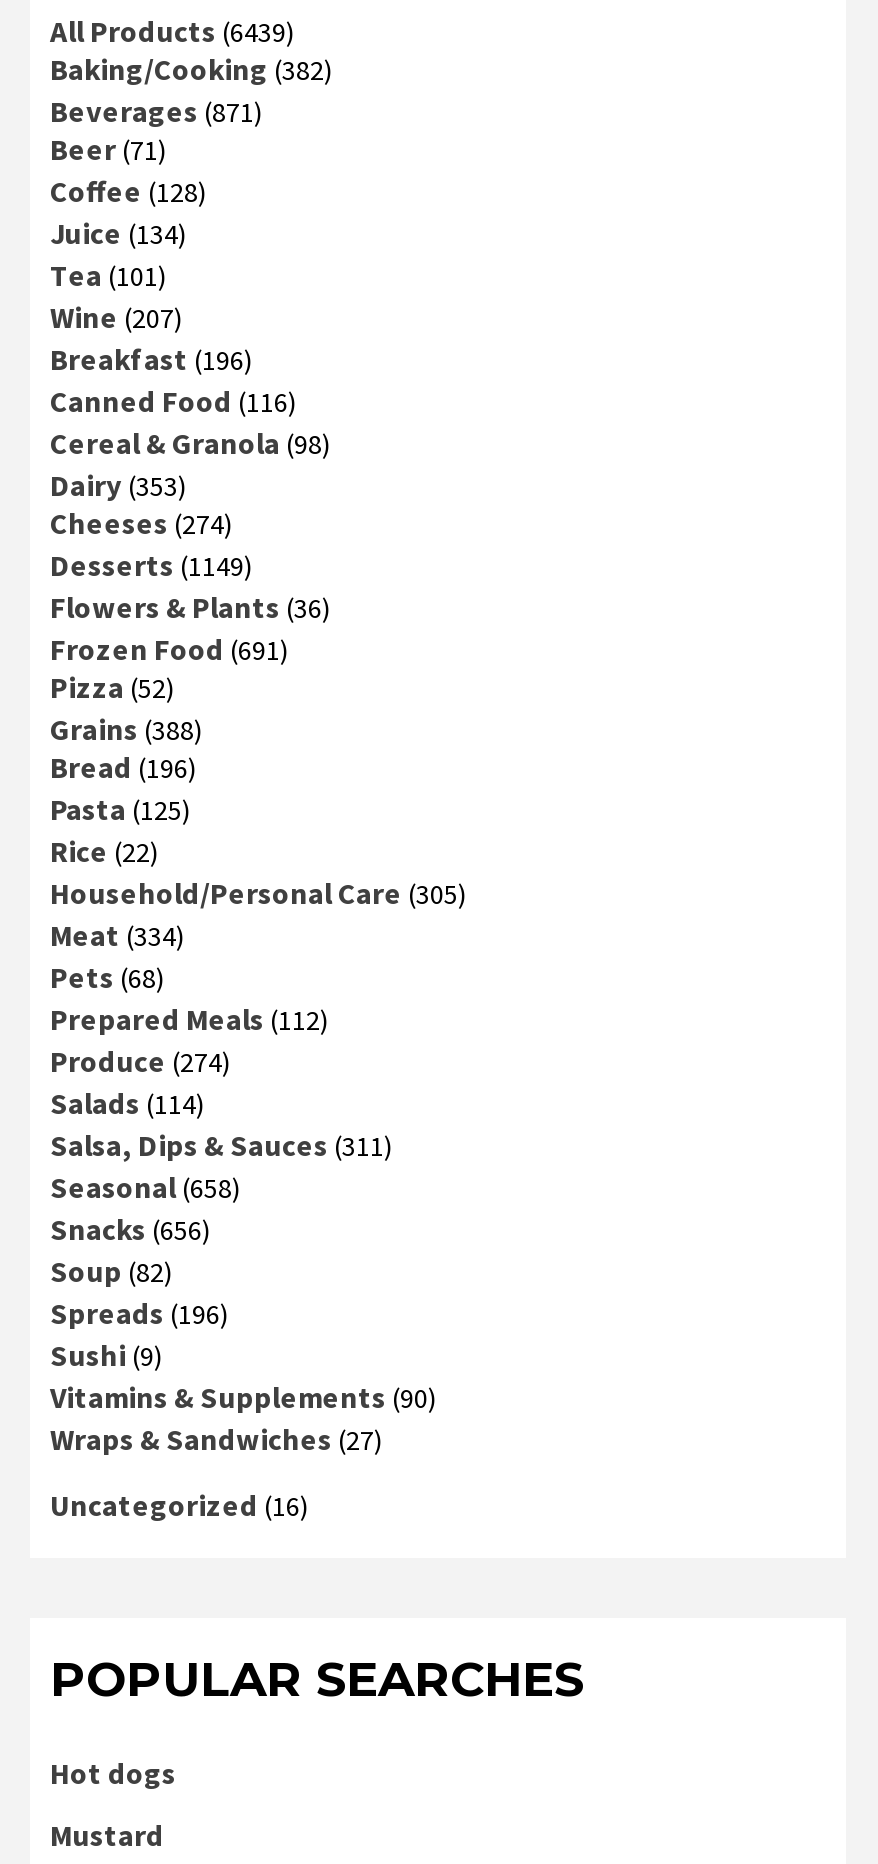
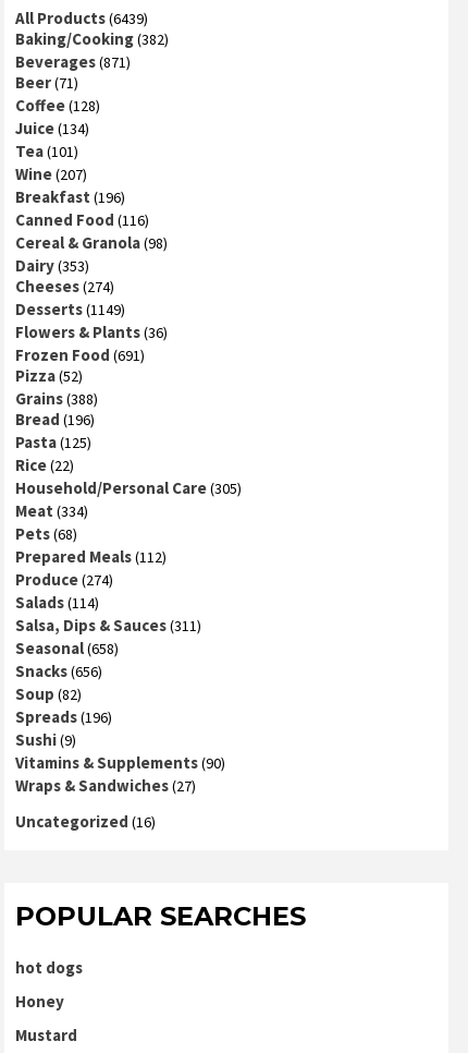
[50,1755,176,1793] Hot dogs -> [15,958,83,1012] hot dogs | Honey

